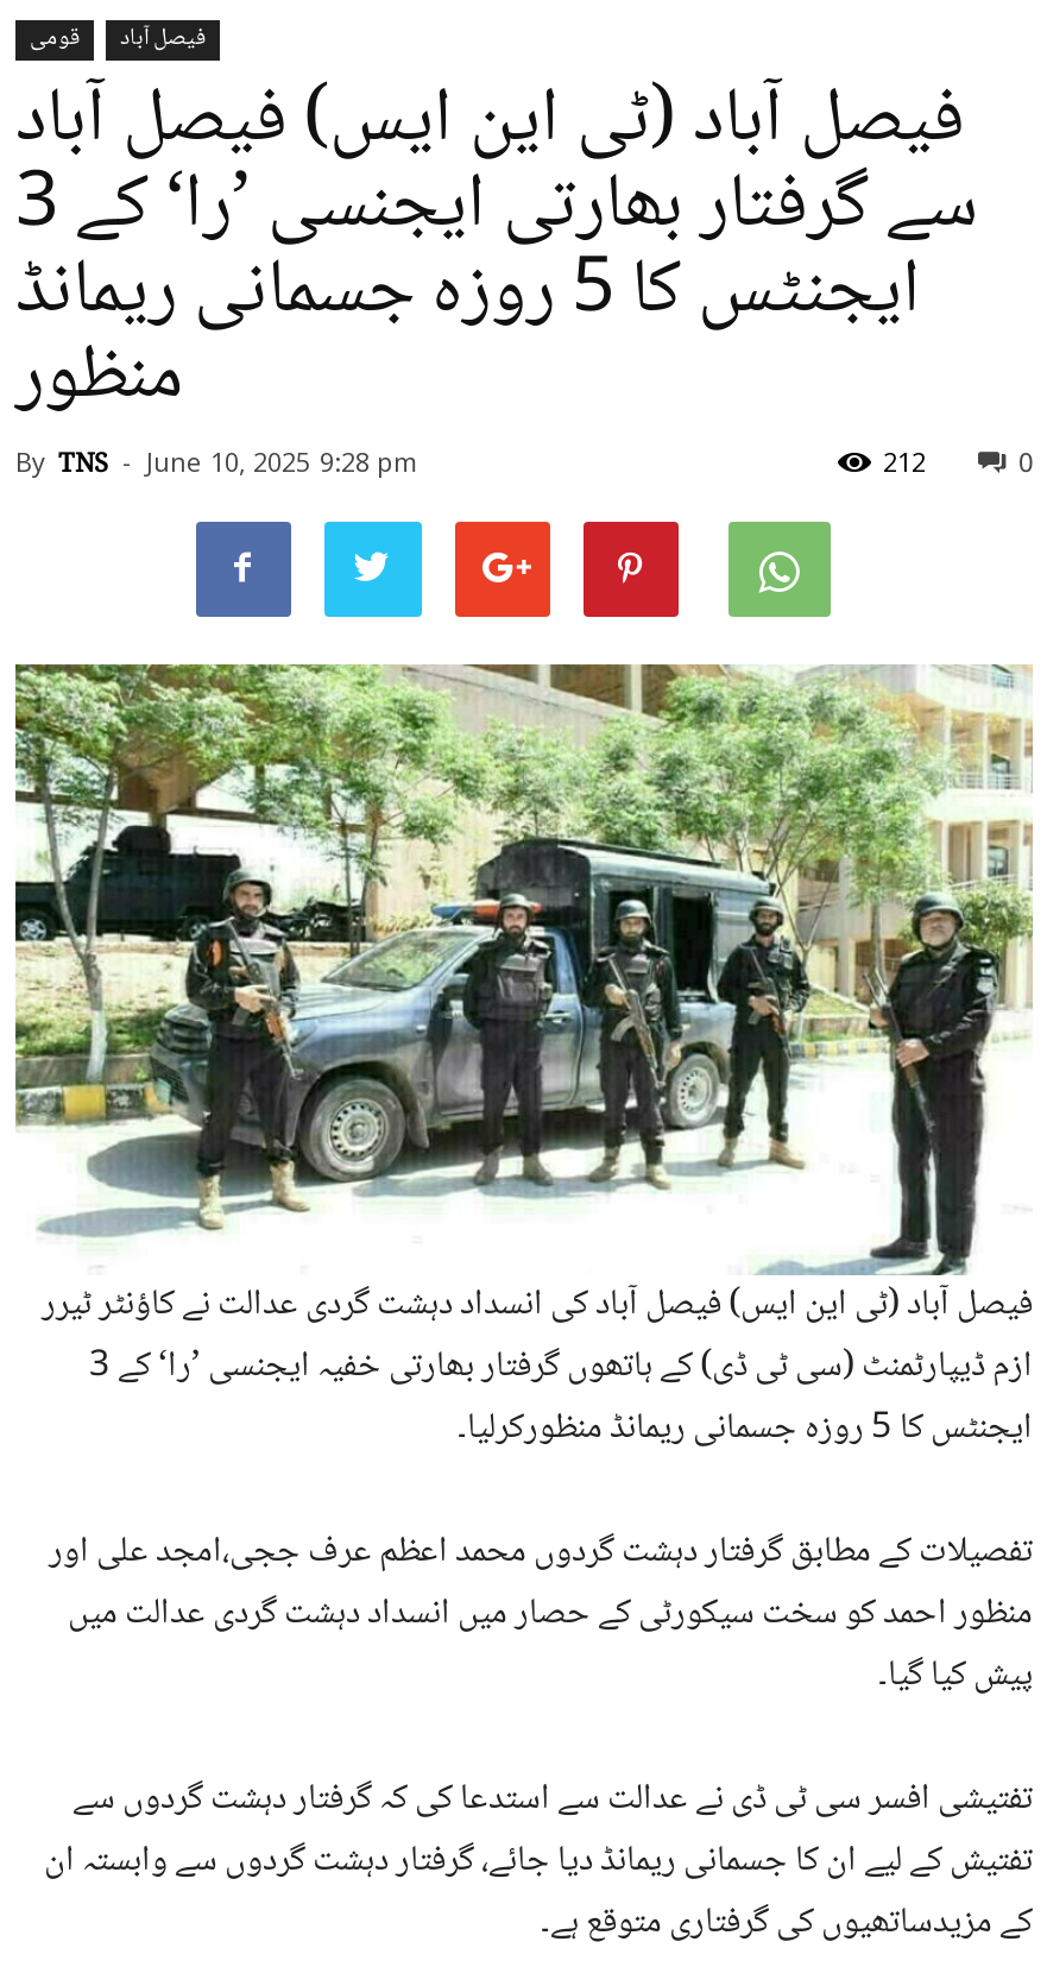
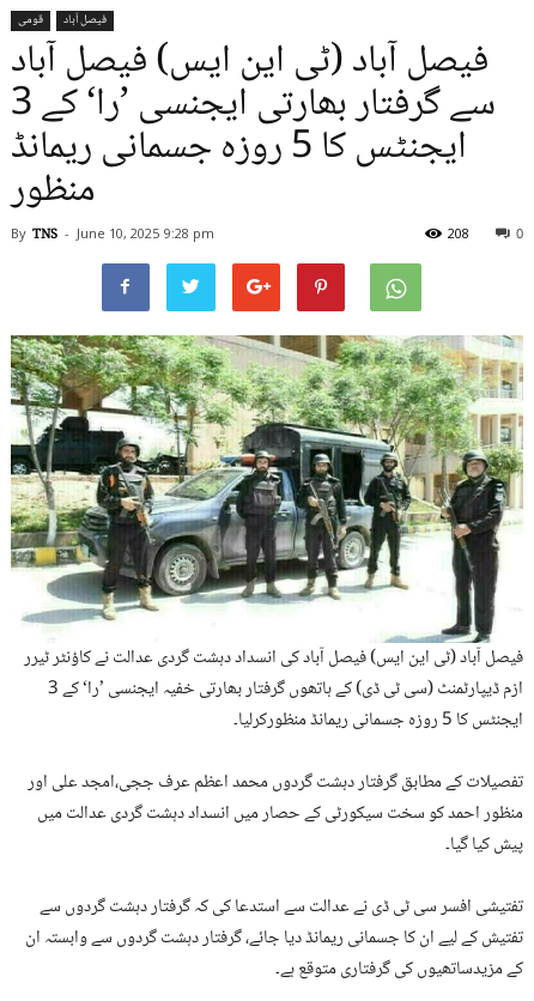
[883,443,926,479] 212 -> [448,224,469,242] 208

